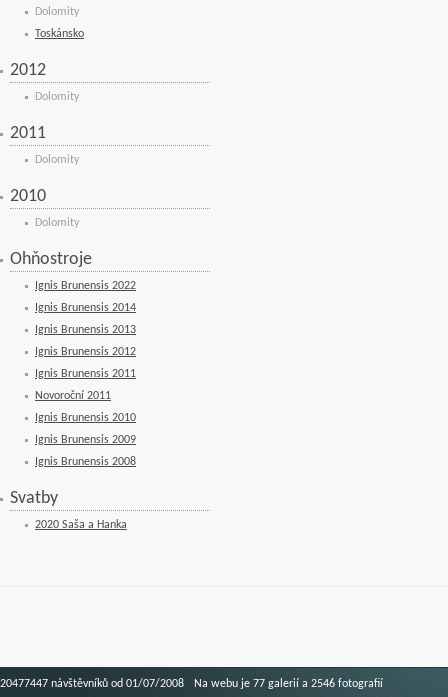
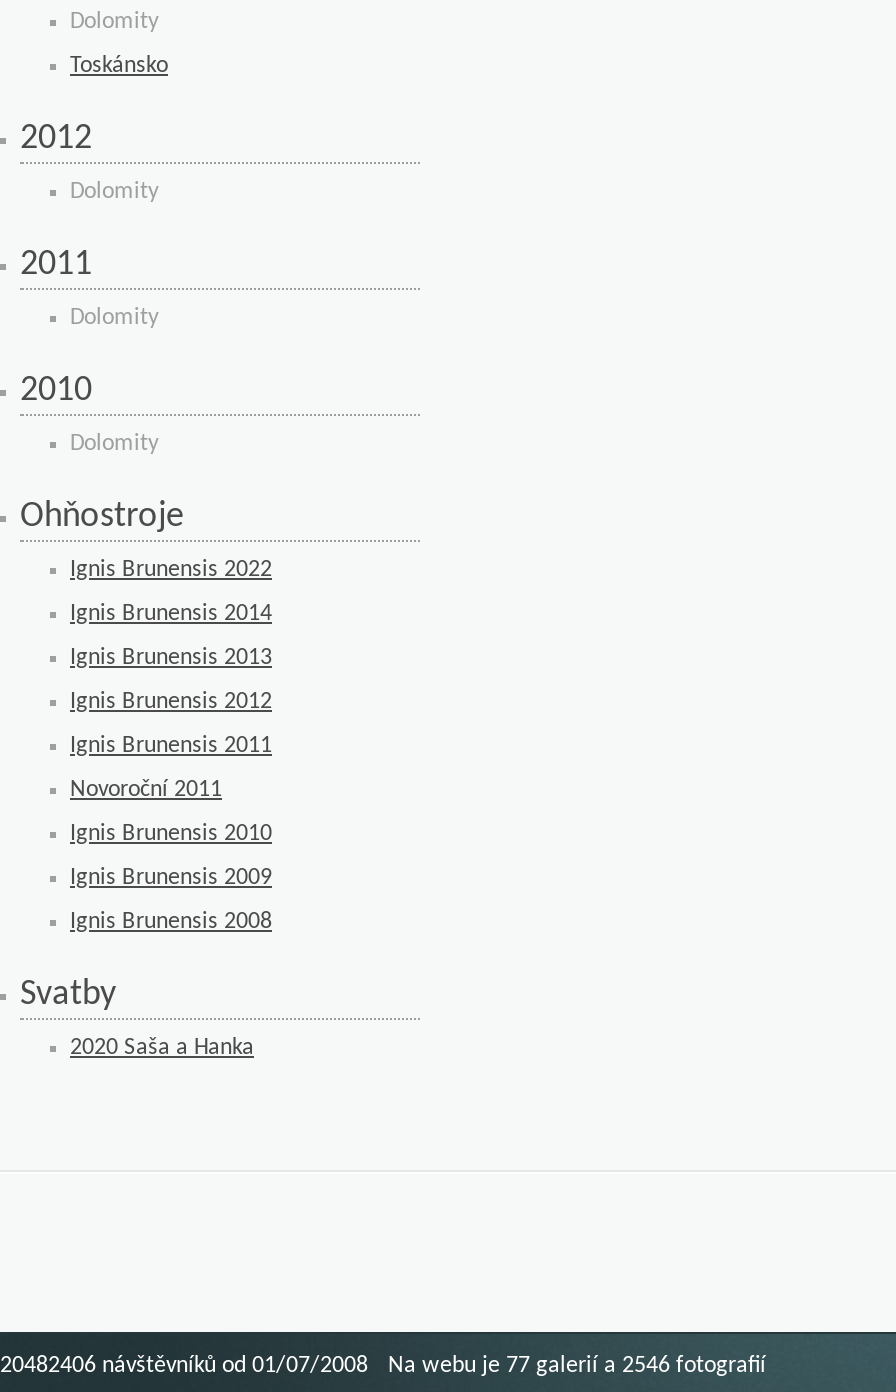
[0,678,184,690] 20477447 návštěvníků od 01/07/2008 -> [0,1354,368,1378] 20482406 návštěvníků od 01/07/2008

